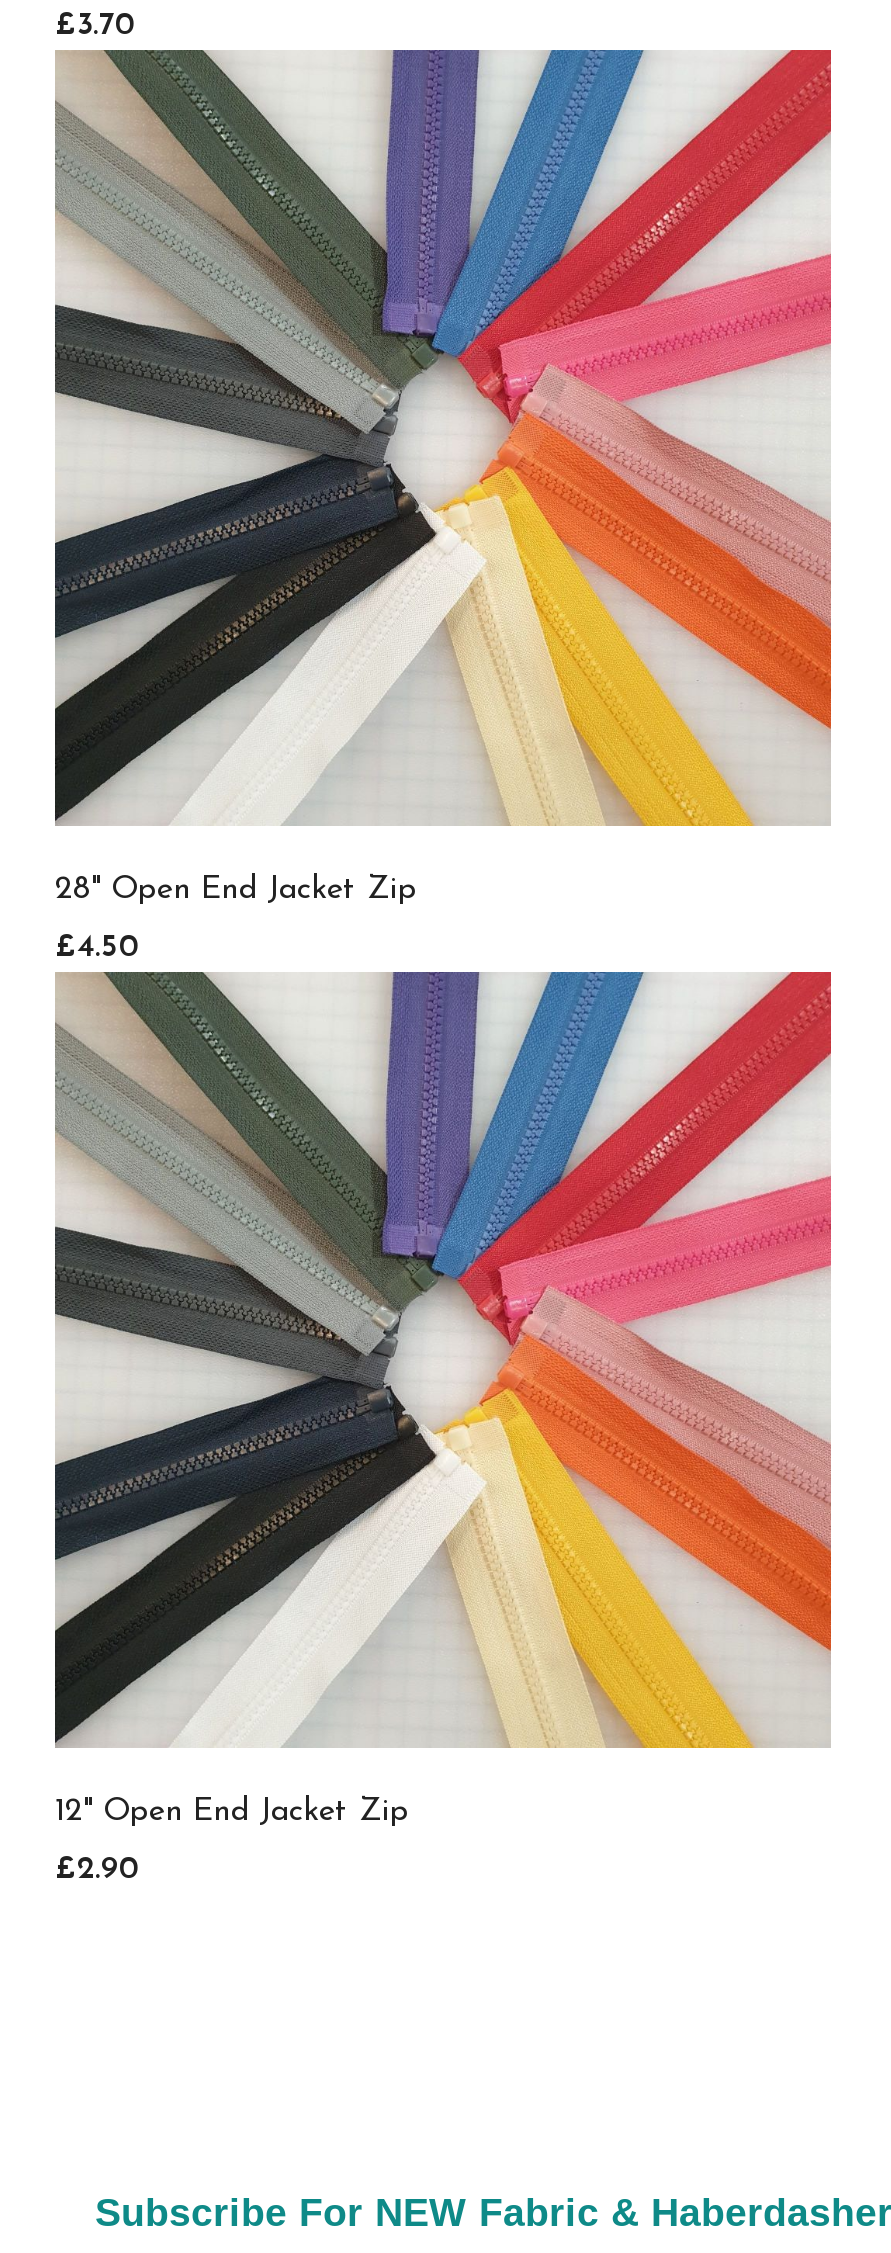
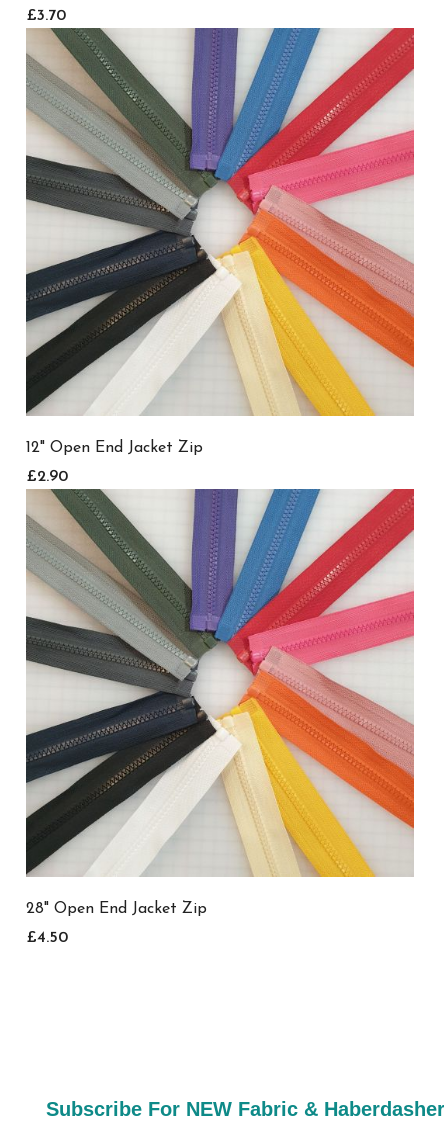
moved [55,874,417,964] -> [26,901,207,946]: 28" Open End Jacket Zip | £4.50
moved [53,970,833,1886] -> [25,27,415,485]: [image] | 12" Open End Jacket Zip | £2.90

